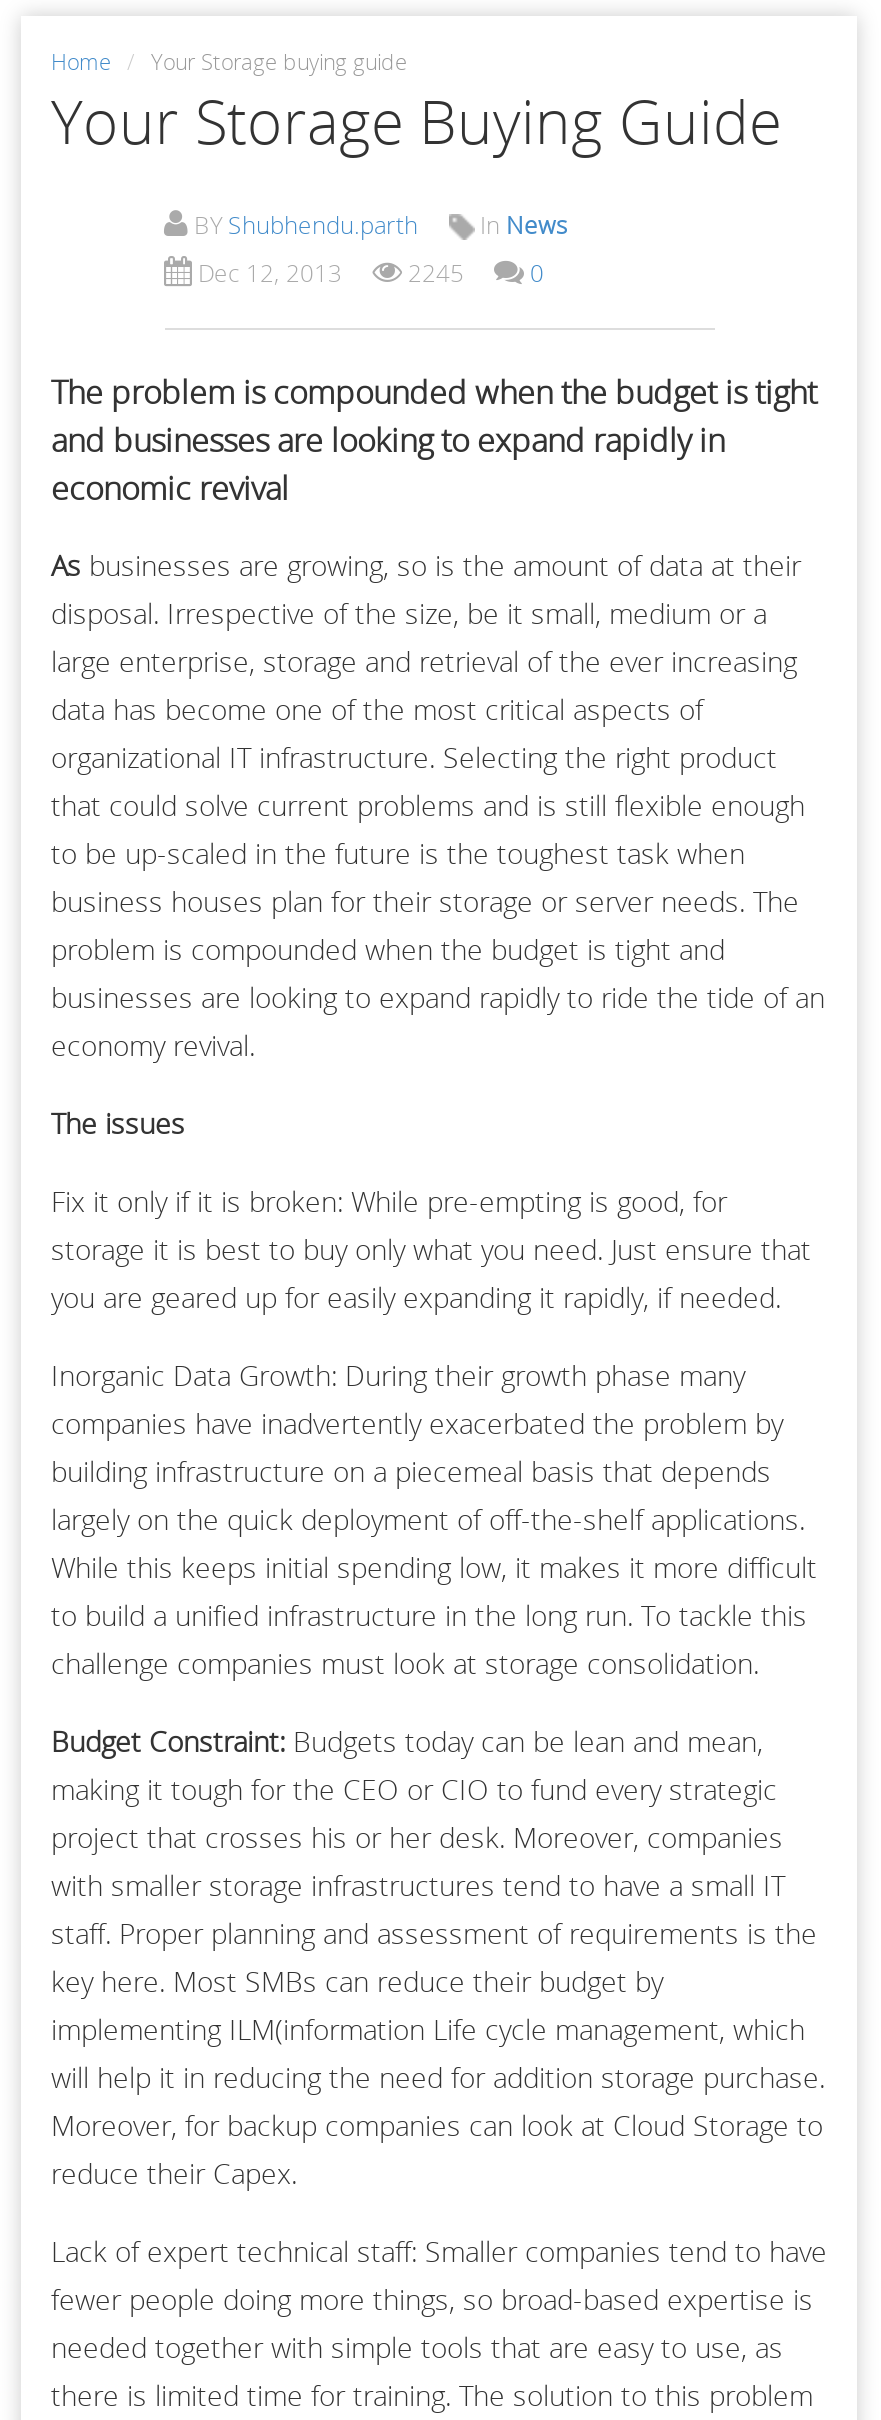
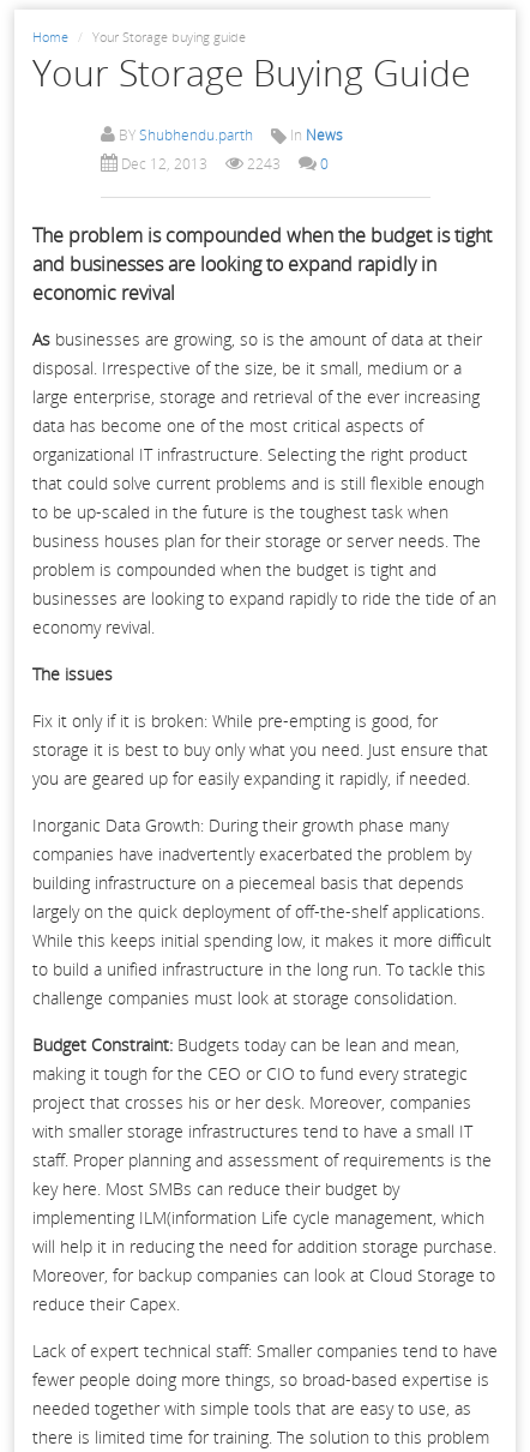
[192,256,544,290] Dec 12, 2013 2245 0 -> [117,154,328,174] Dec 12, 2013 2243 0

